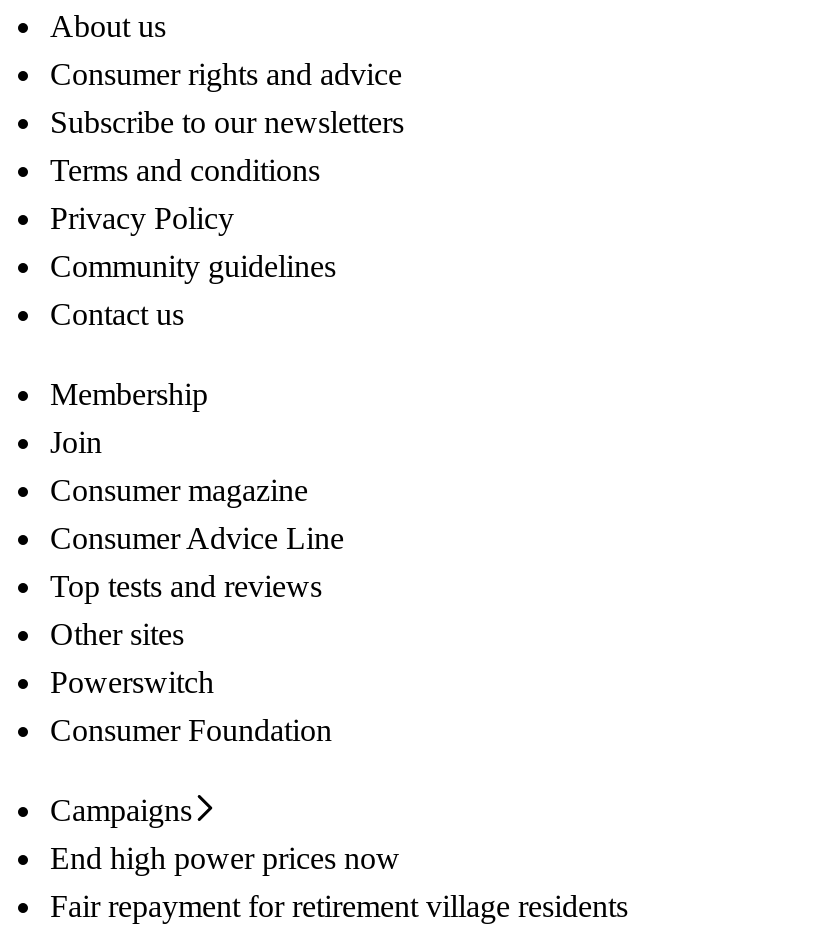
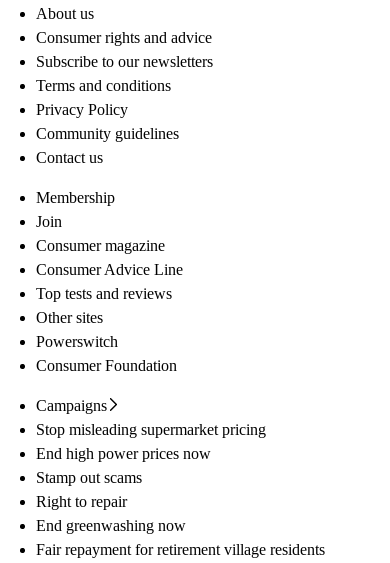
none -> [36,421,266,438] Stop misleading supermarket pricing
none -> [36,469,186,534] Stamp out scams | Right to repair | End greenwashing now

